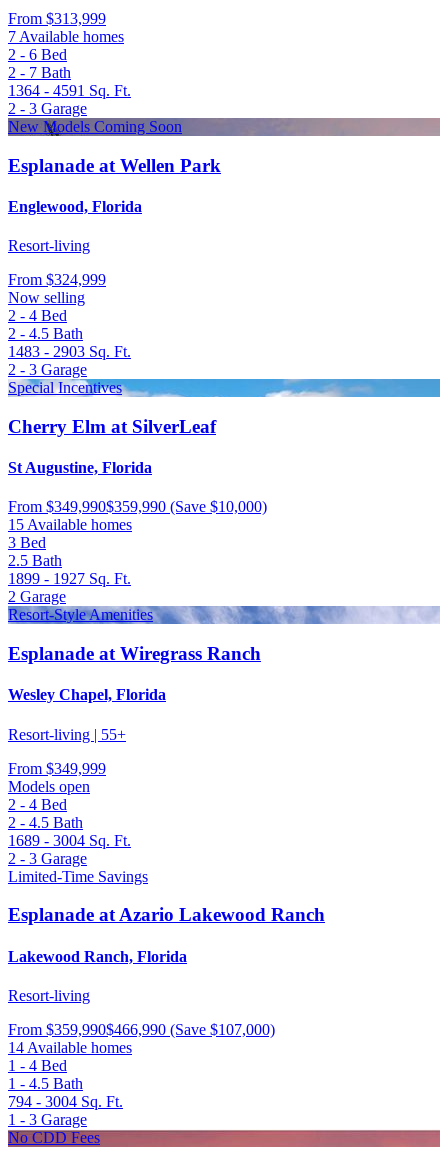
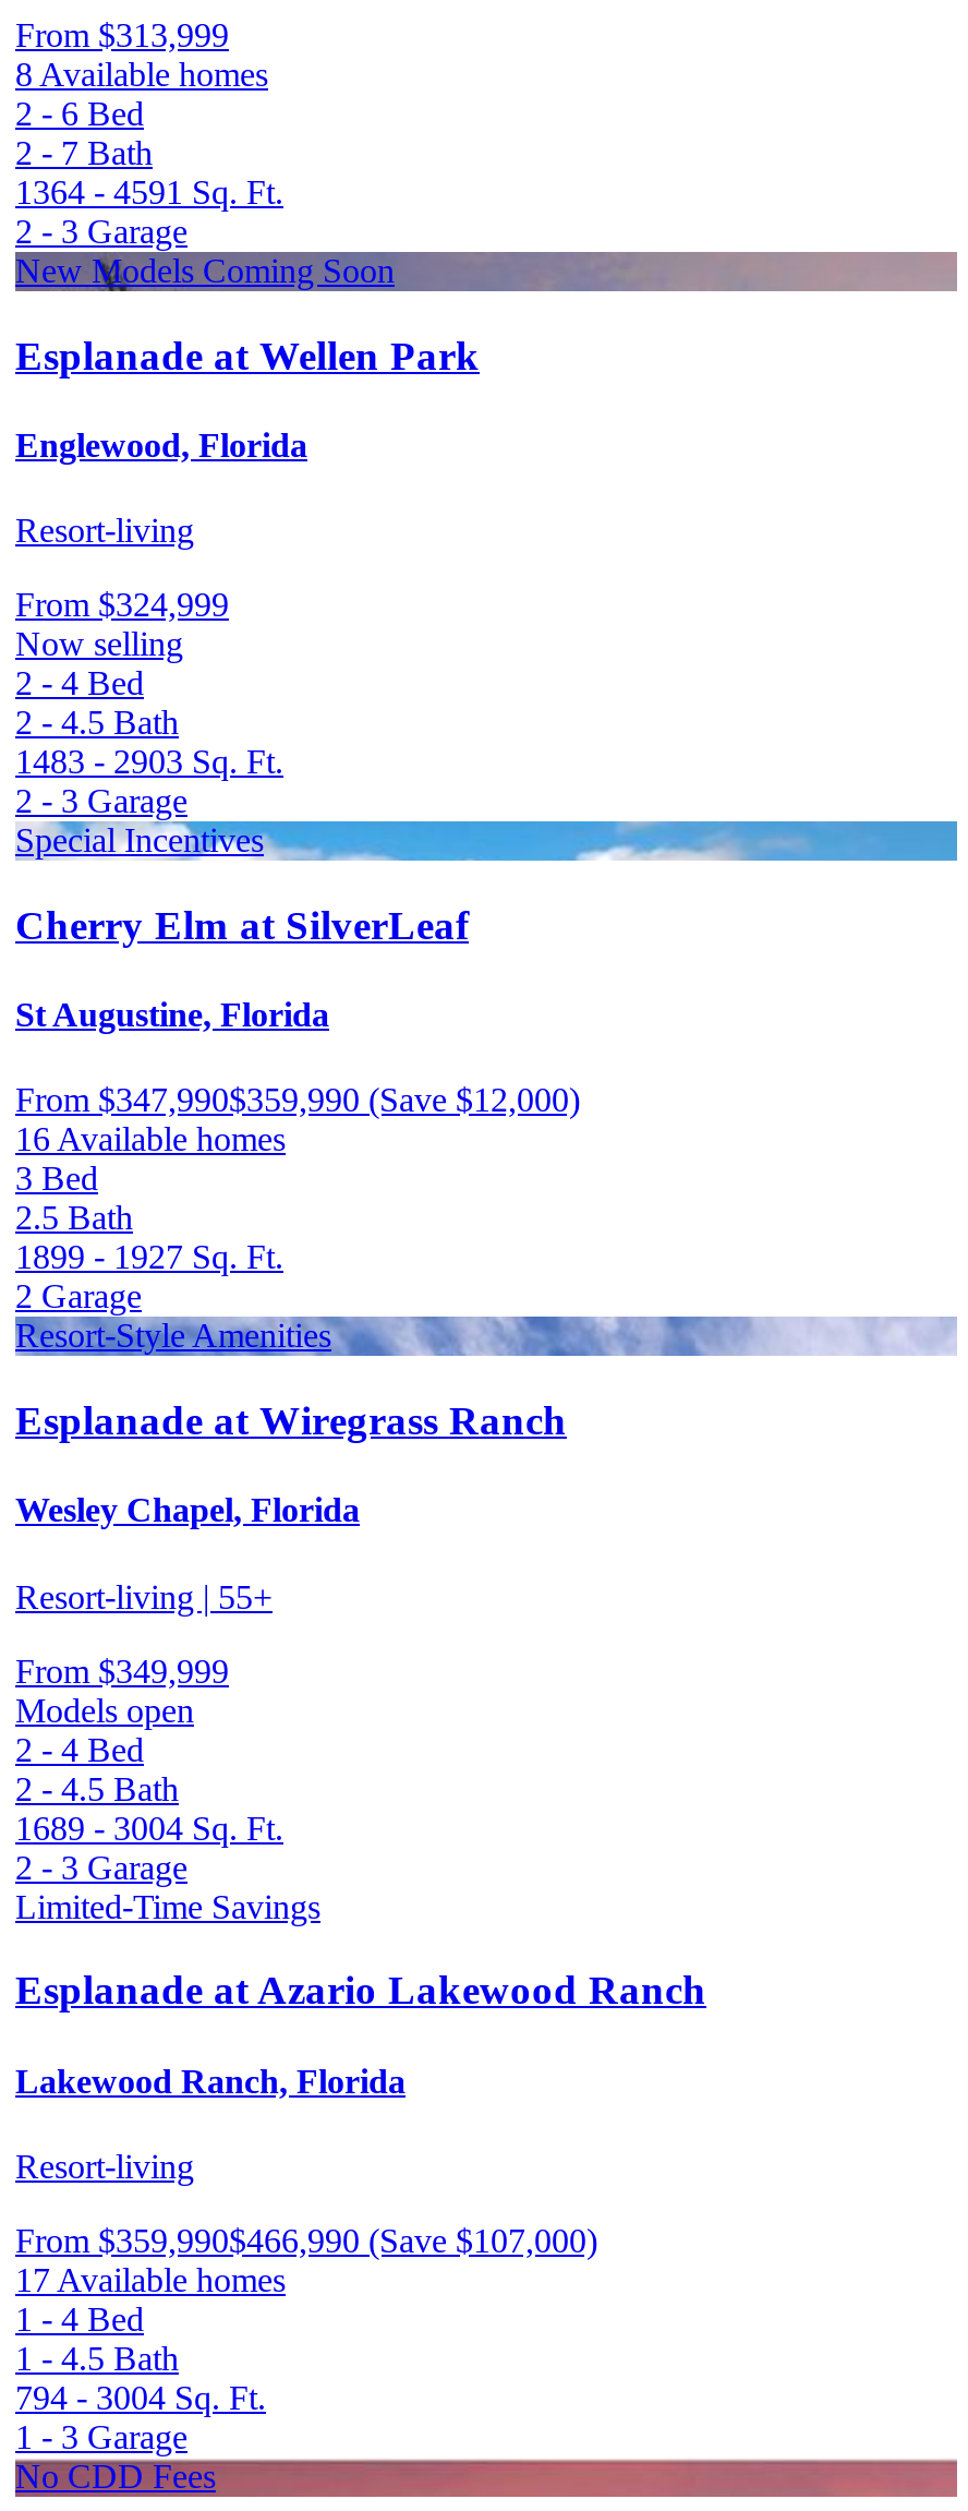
[8,28,124,45] 7 Available homes -> [15,55,268,92] 8 Available homes
[8,498,267,515] From $349,990$359,990 (Save $10,000) -> [15,1082,580,1119] From $347,990$359,990 (Save $12,000)
[8,516,132,533] 15 Available homes -> [15,1121,286,1158] 16 Available homes
[8,1039,132,1056] 14 Available homes -> [15,2261,286,2298] 17 Available homes

